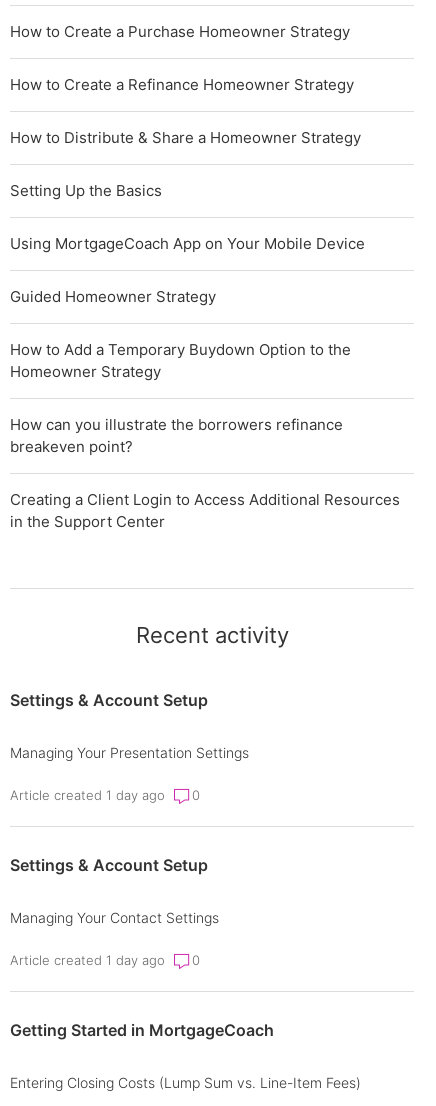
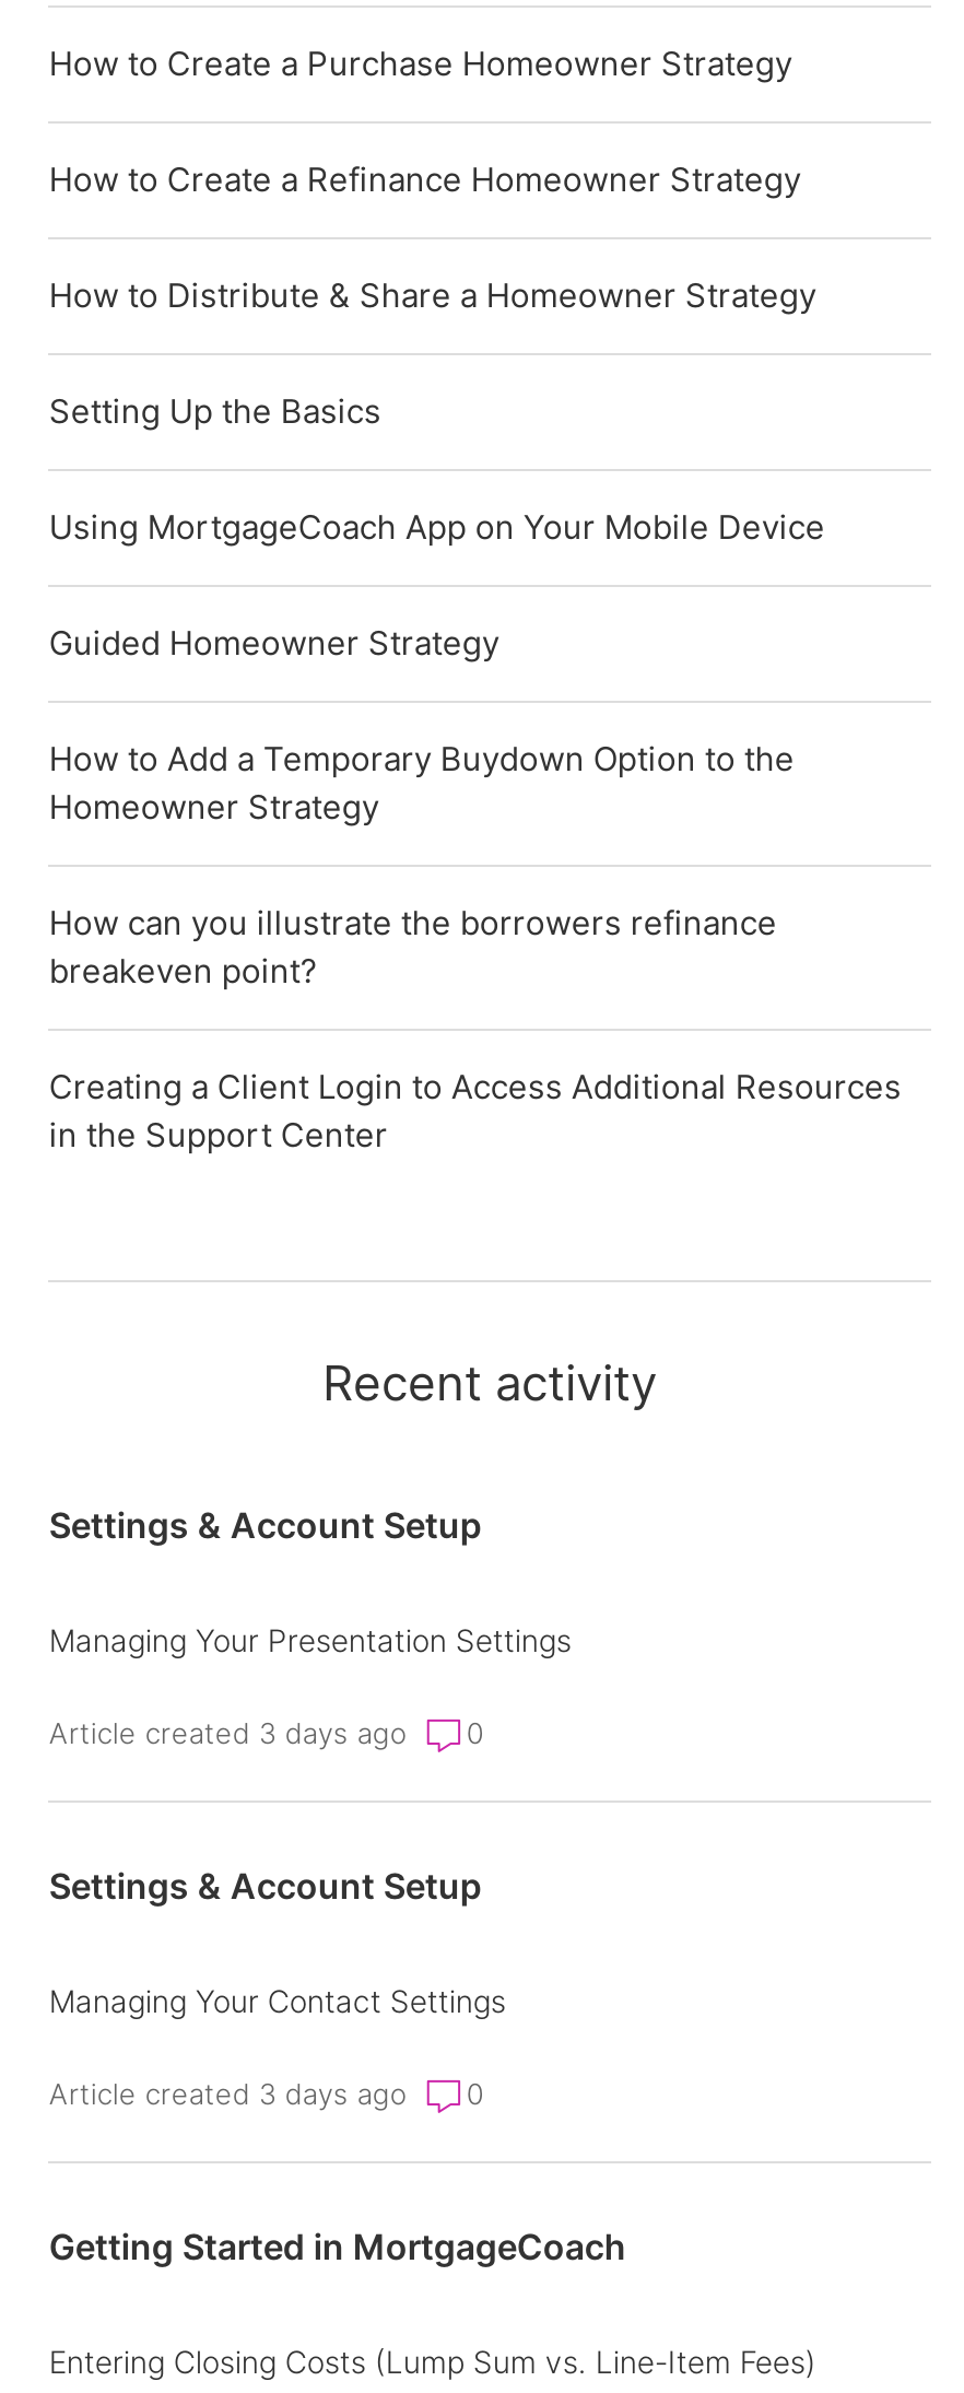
[10,787,165,803] Article created 1 day ago -> [49,1716,407,1751] Article created 3 days ago
[10,952,165,968] Article created 1 day ago -> [49,2076,407,2111] Article created 3 days ago

